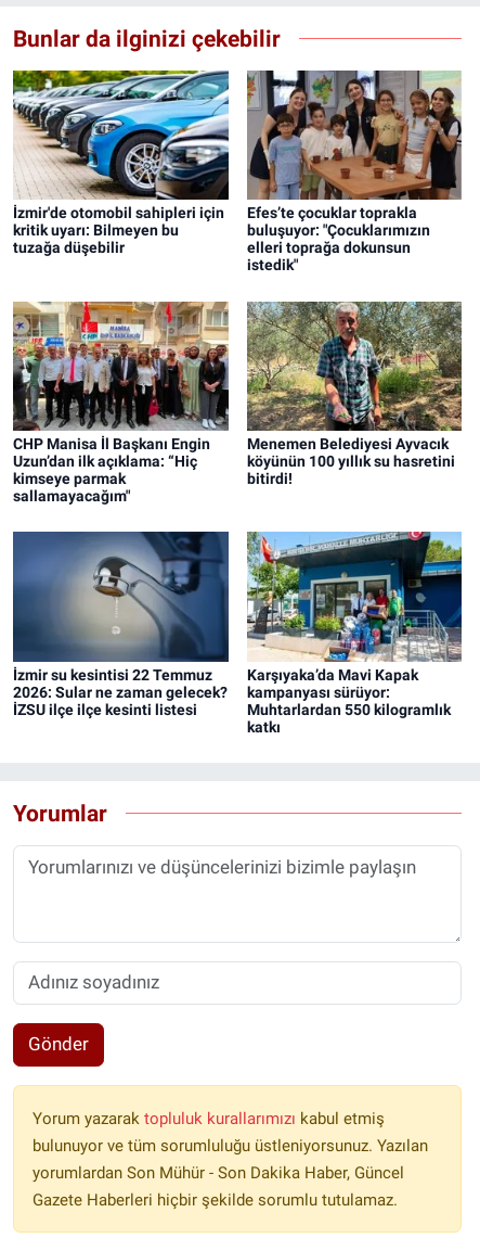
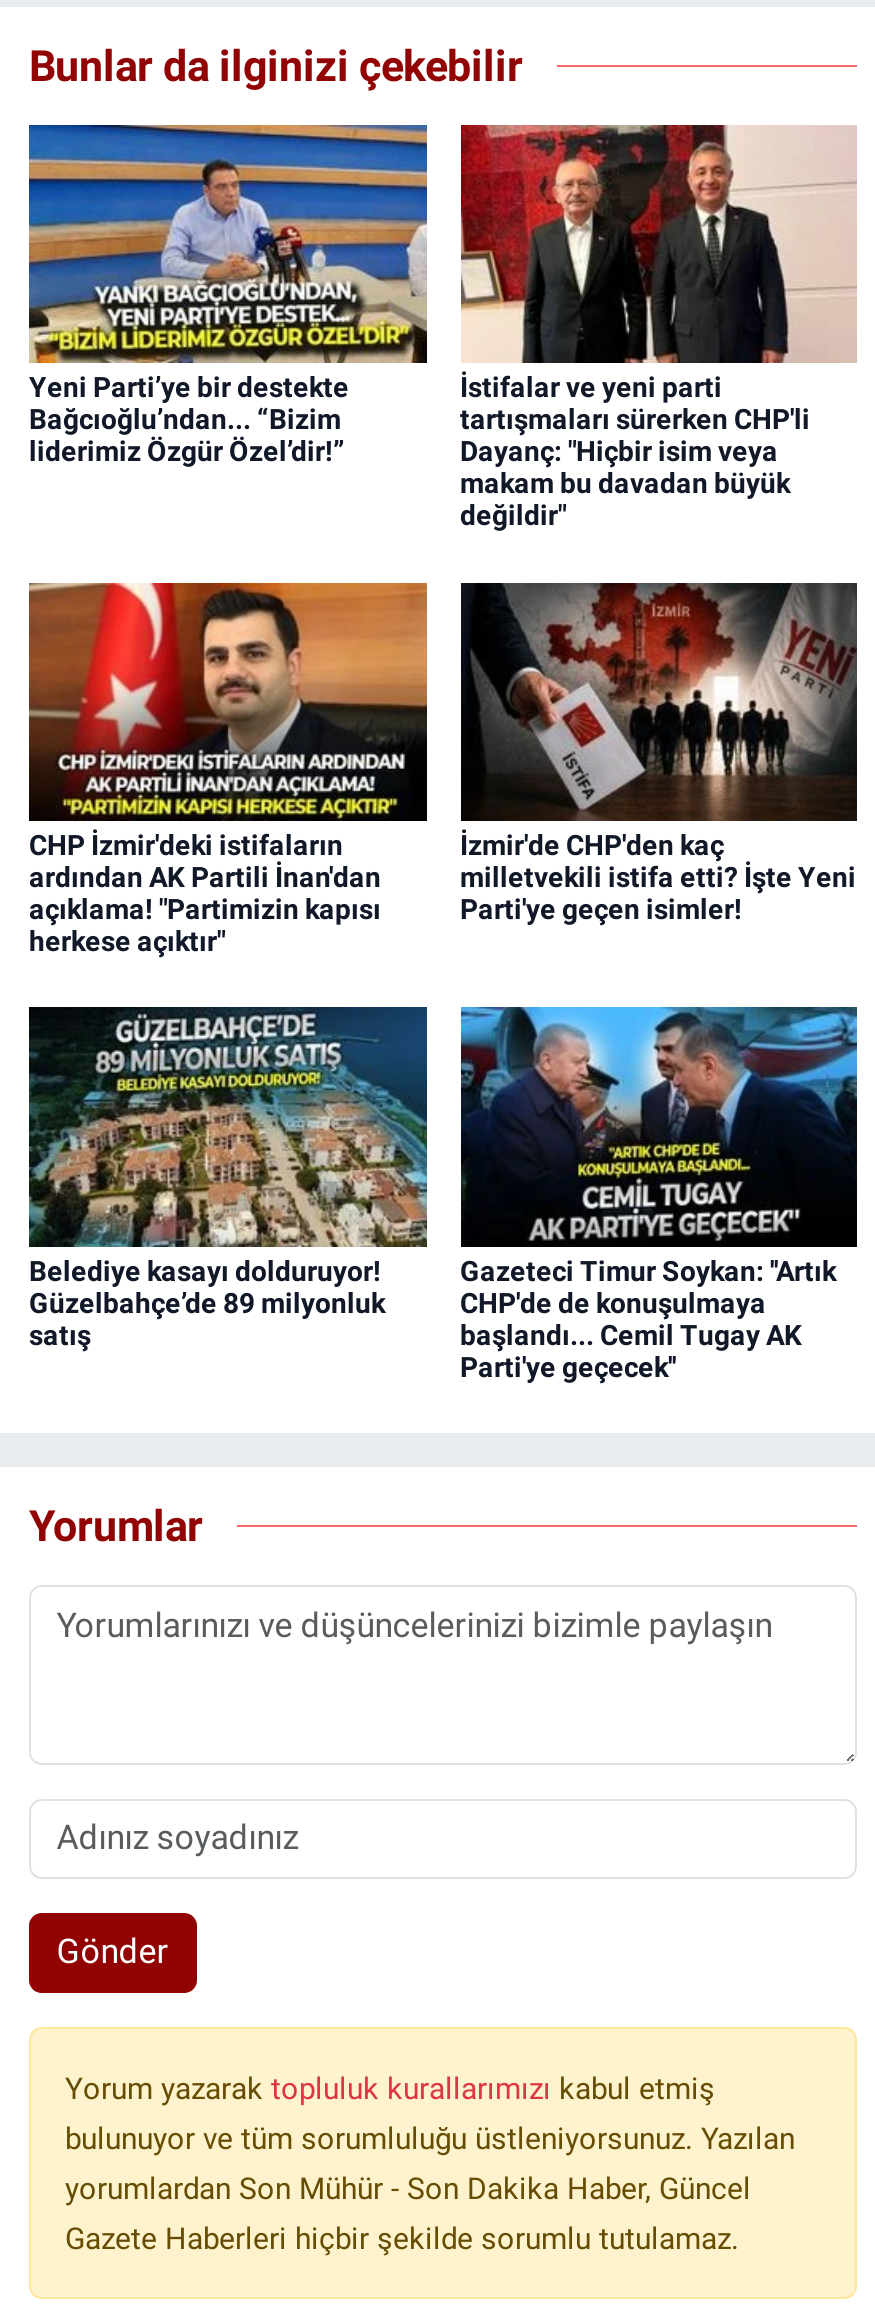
[12,69,229,256] [image] | İzmir'de otomobil sahipleri için | kritik uyarı: Bilmeyen bu | tuzağa düşebilir -> [27,123,429,467] [image] | Yeni Parti’ye bir destekte | Bağcıoğlu’ndan... “Bizim | liderimiz Özgür Özel’dir!”
[246,69,463,274] [image] | Efes’te çocuklar toprakla | buluşuyor: "Çocuklarımızın | elleri toprağa dokunsun | istedik" -> [459,123,855,531] [image] | İstifalar ve yeni parti | tartışmaları sürerken CHP'li | Dayanç: "Hiçbir isim veya | makam bu davadan büyük | değildir"
[13,302,230,504] [image] | CHP Manisa İl Başkanı Engin | Uzun’dan ilk açıklama: “Hiç | kimseye parmak | sallamayacağım" -> [29,581,429,957] [image] | CHP İzmir'deki istifaların | ardından AK Partili İnan'dan | açıklama! "Partimizin kapısı | herkese açıktır"
[246,301,463,487] [image] | Menemen Belediyesi Ayvacık | köyünün 100 yıllık su hasretini | bitirdi! -> [459,581,857,925] [image] | İzmir'de CHP'den kaç | milletvekili istifa etti? İşte Yeni | Parti'ye geçen isimler!
[12,531,230,718] [image] | İzmir su kesintisi 22 Temmuz | 2026: Sular ne zaman gelecek? | İZSU ilçe ilçe kesinti listesi -> [27,1005,429,1351] [image] | Belediye kasayı dolduruyor! | Güzelbahçe’de 89 milyonluk | satış
[246,531,463,735] [image] | Karşıyaka’da Mavi Kapak | kampanyası sürüyor: | Muhtarlardan 550 kilogramlık | katkı -> [459,1005,859,1383] [image] | Gazeteci Timur Soykan: ''Artık | CHP'de de konuşulmaya | başlandı... Cemil Tugay AK | Parti'ye geçecek''

